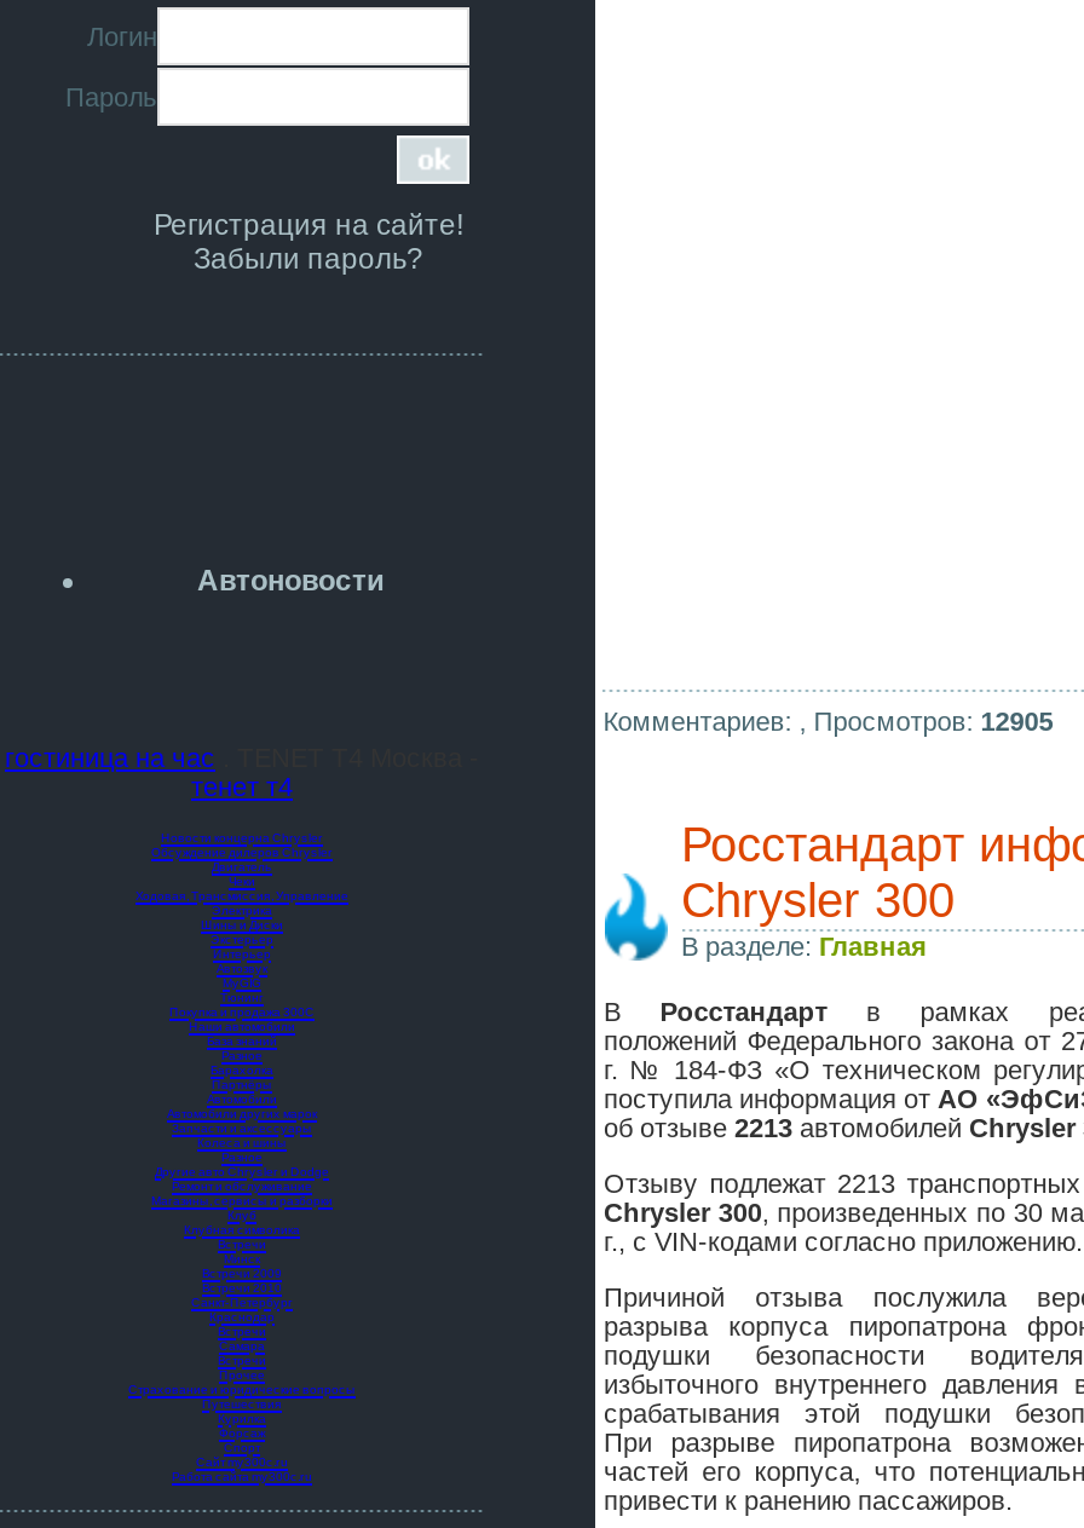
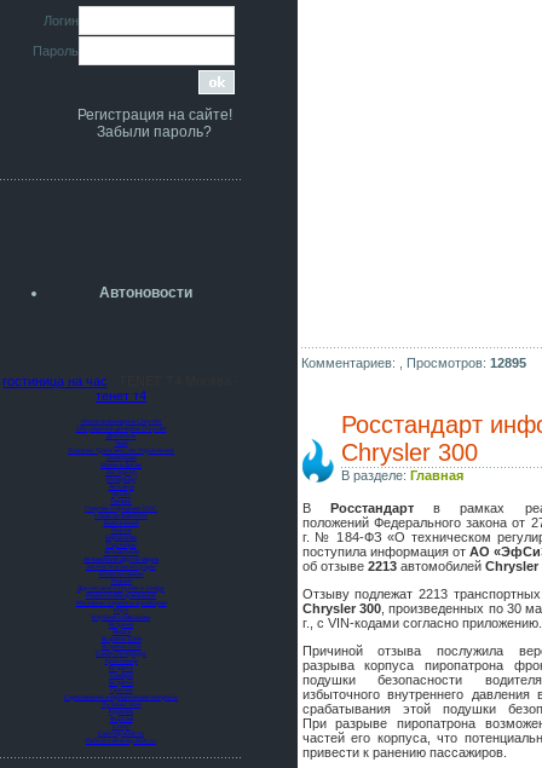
[603,707,1053,736] Комментариев: , Просмотров: 12905 -> [301,356,527,370] Комментариев: , Просмотров: 12895

